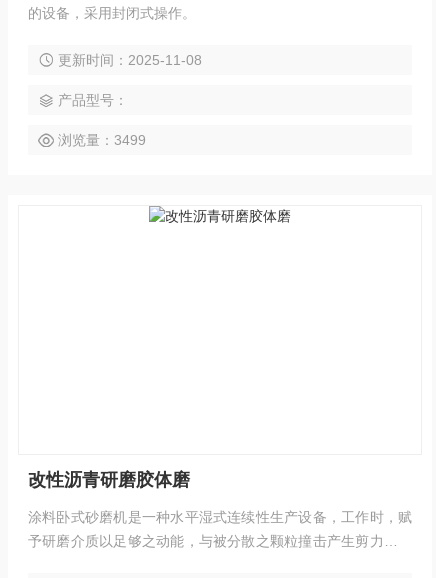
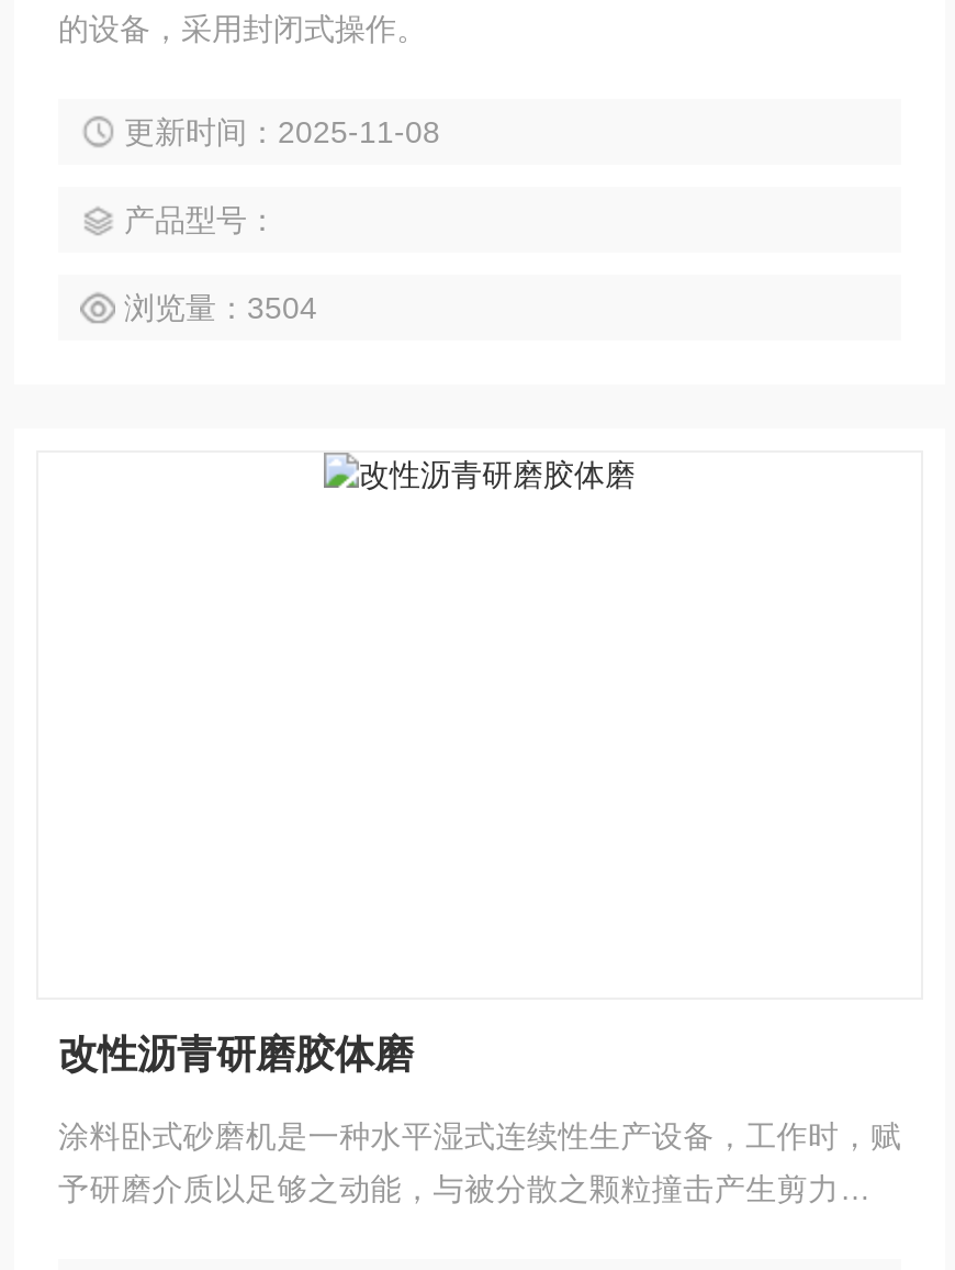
[58,132,146,148] 浏览量：3499 -> [124,290,317,325] 浏览量：3504

